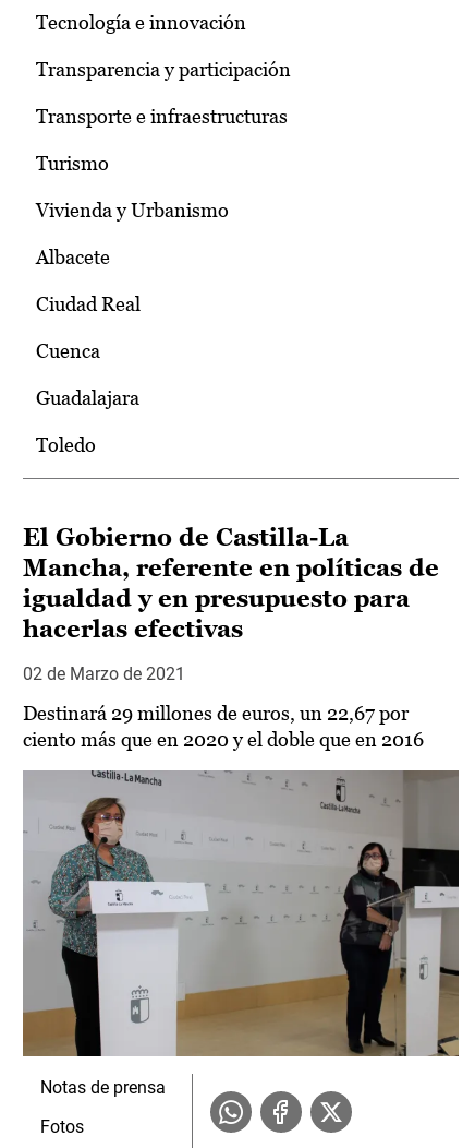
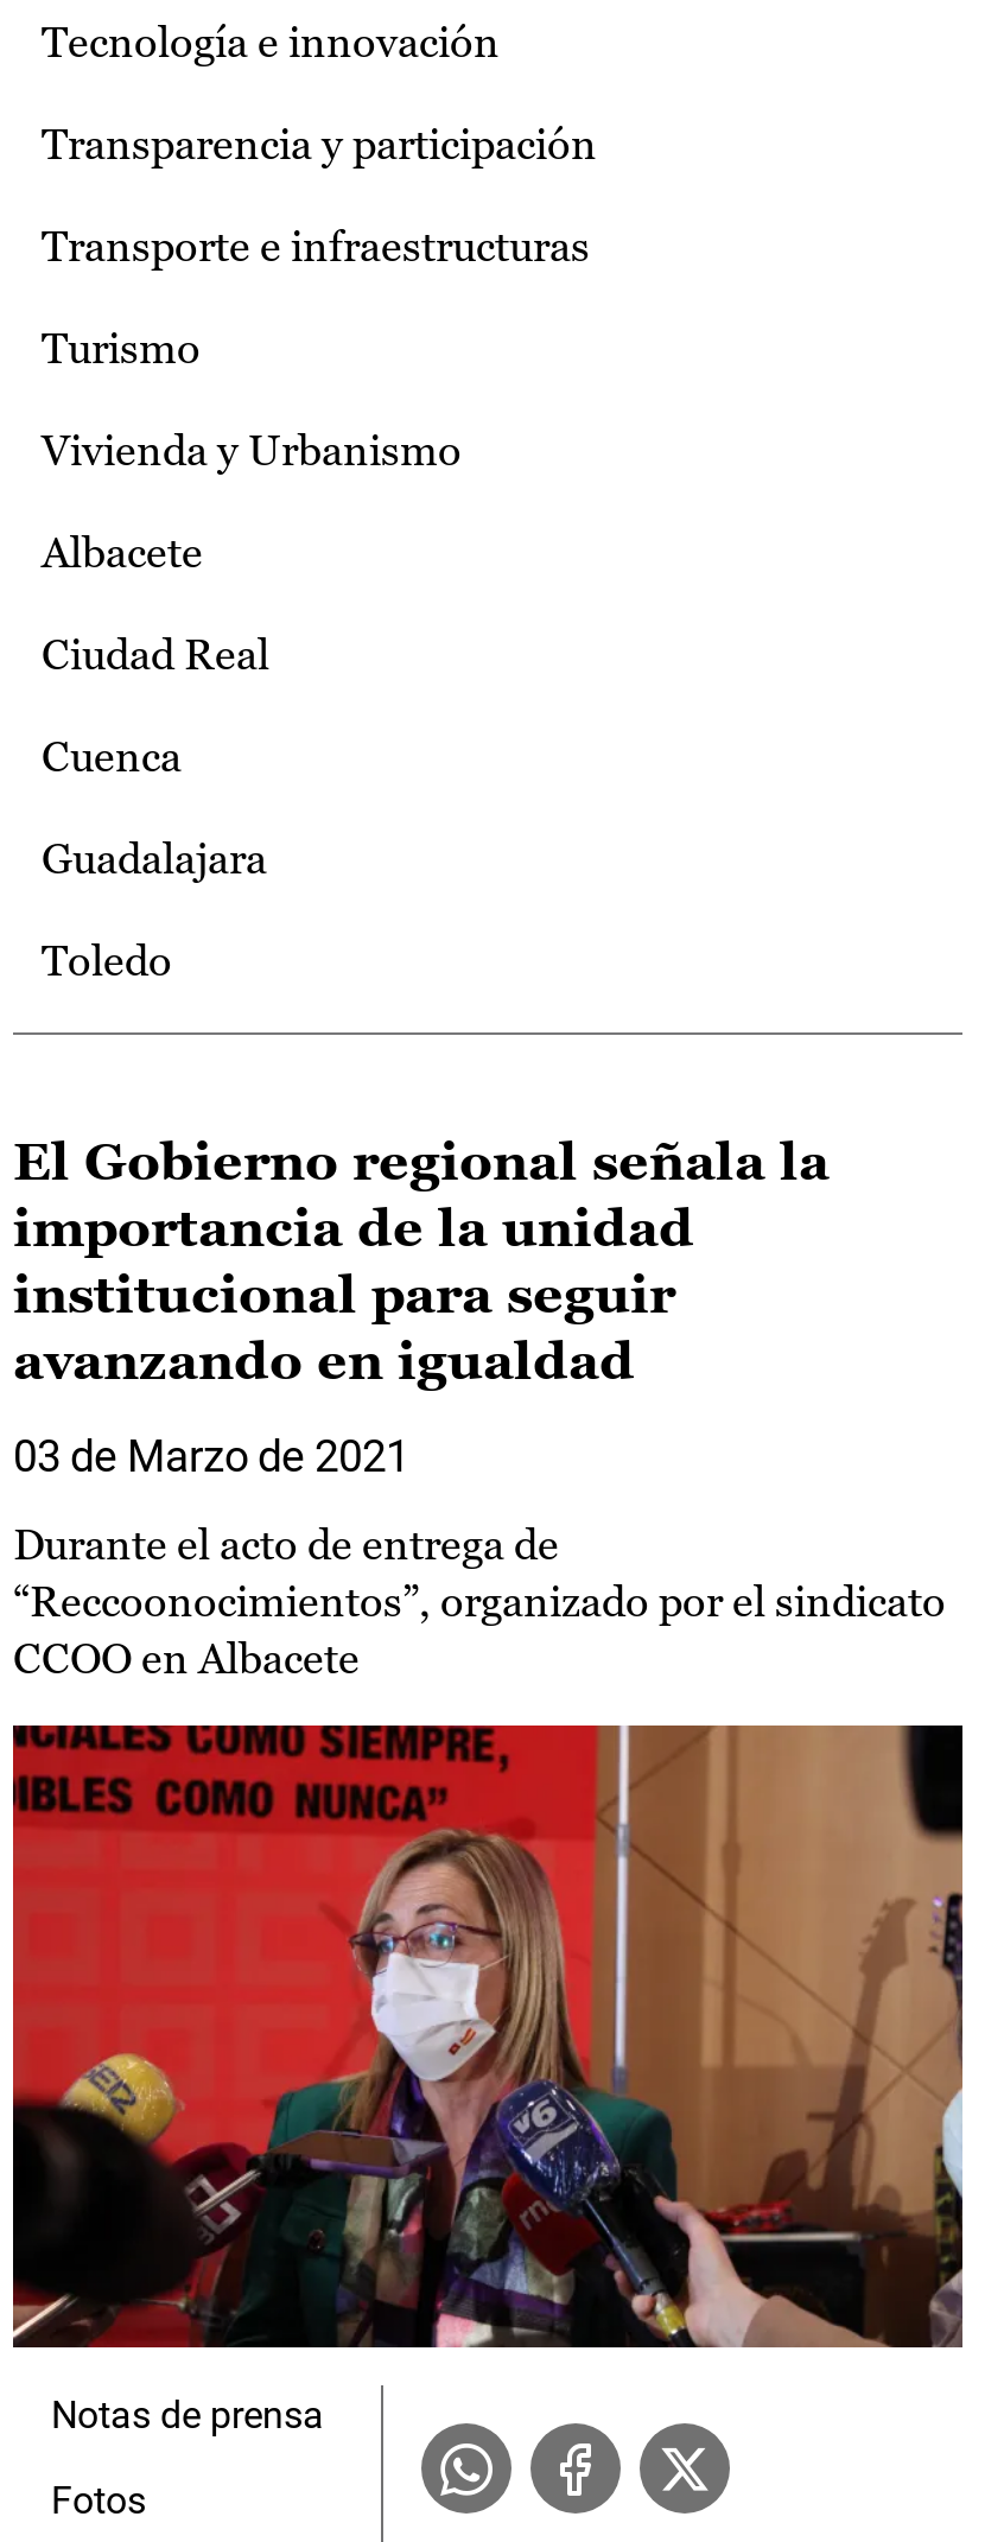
[23,524,439,643] El Gobierno de Castilla-La | Mancha, referente en políticas de | igualdad y en presupuesto para | hacerlas efectivas -> [13,1132,830,1391] El Gobierno regional señala la | importancia de la unidad | institucional para seguir | avanzando en igualdad
[23,664,185,684] 02 de Marzo de 2021 -> [13,1431,409,1481] 03 de Marzo de 2021
[23,702,424,751] Destinará 29 millones de euros, un 22,67 por | ciento más que en 2020 y el doble que en 2016 -> [13,1519,946,1683] Durante el acto de entrega de | “Reccoonocimientos”, organizado por el sindicato | CCOO en Albacete
[22,769,460,1057] [image] -> [11,1723,965,2350] [image]

